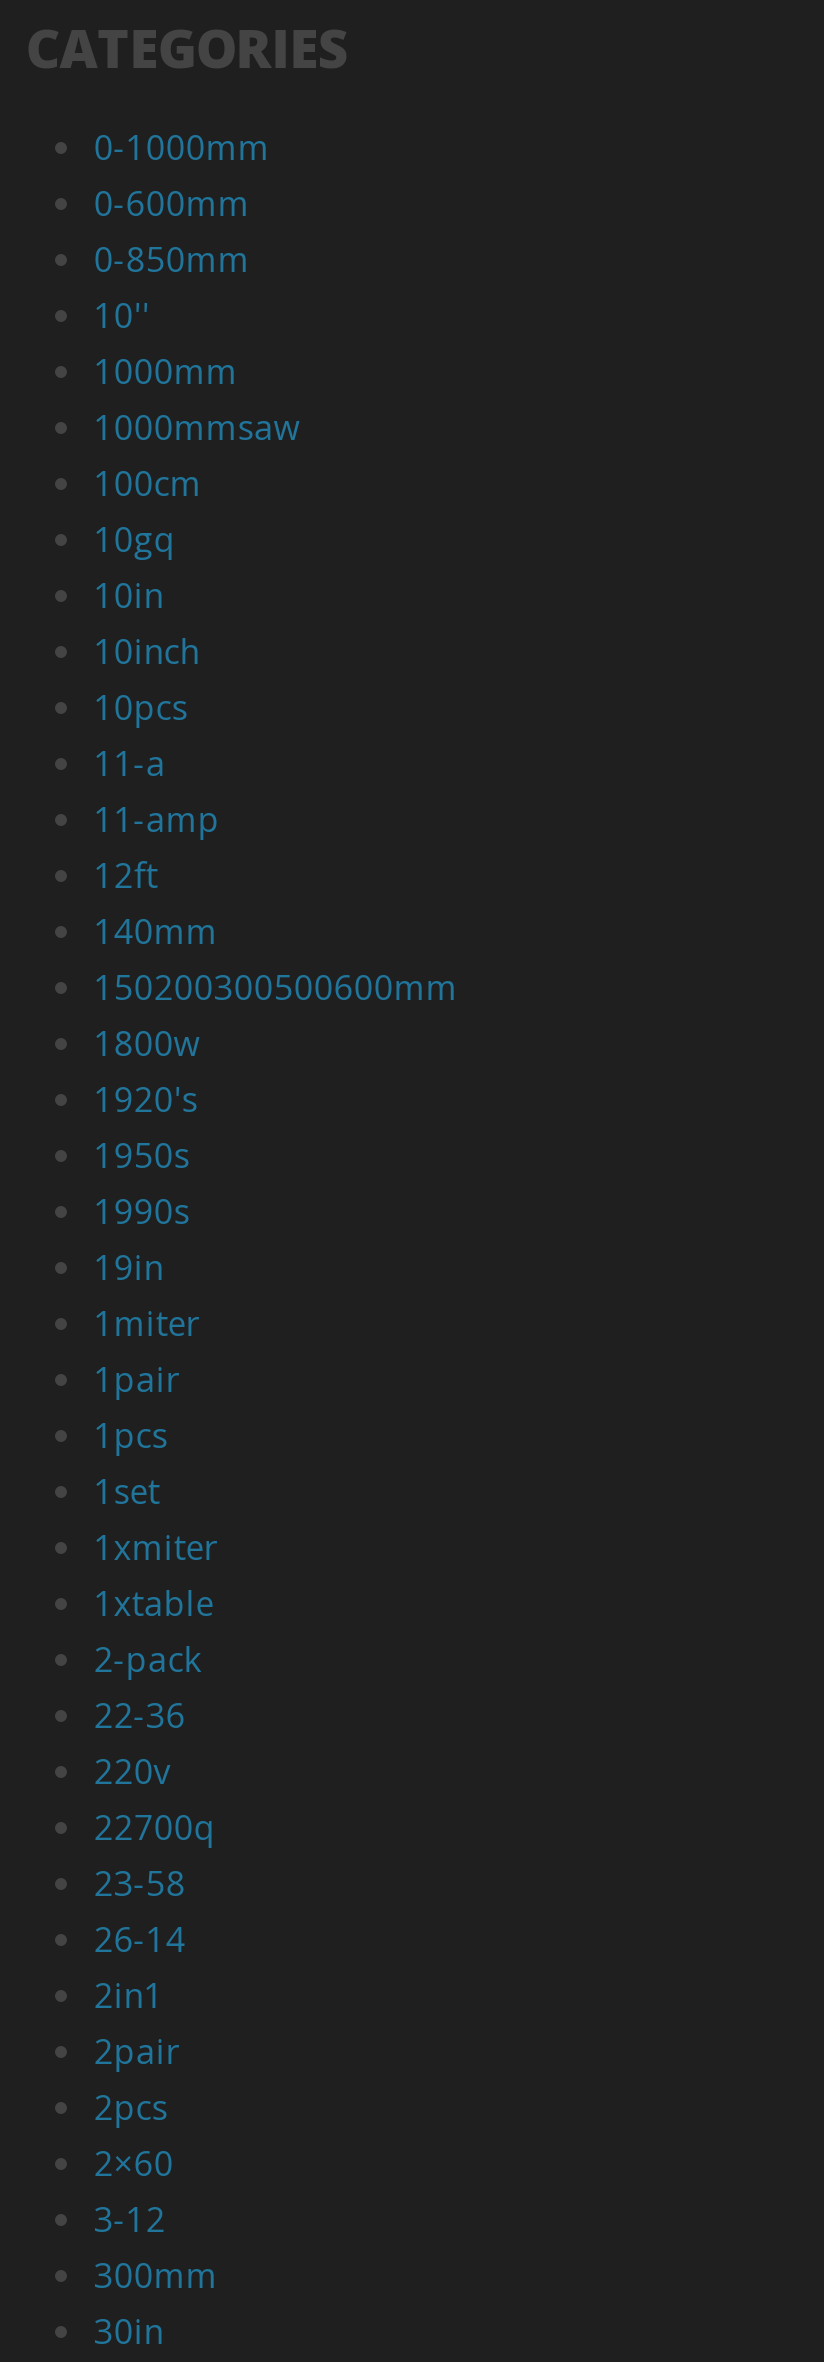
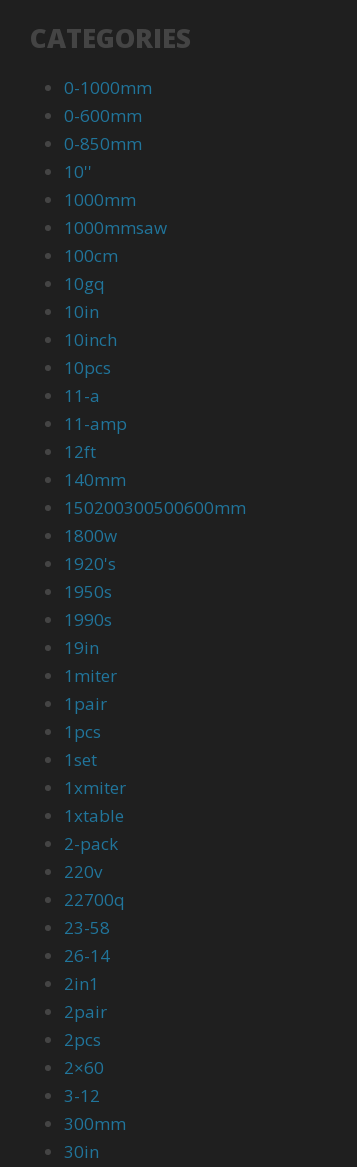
[93,1692,185,1738] 22-36 -> none

